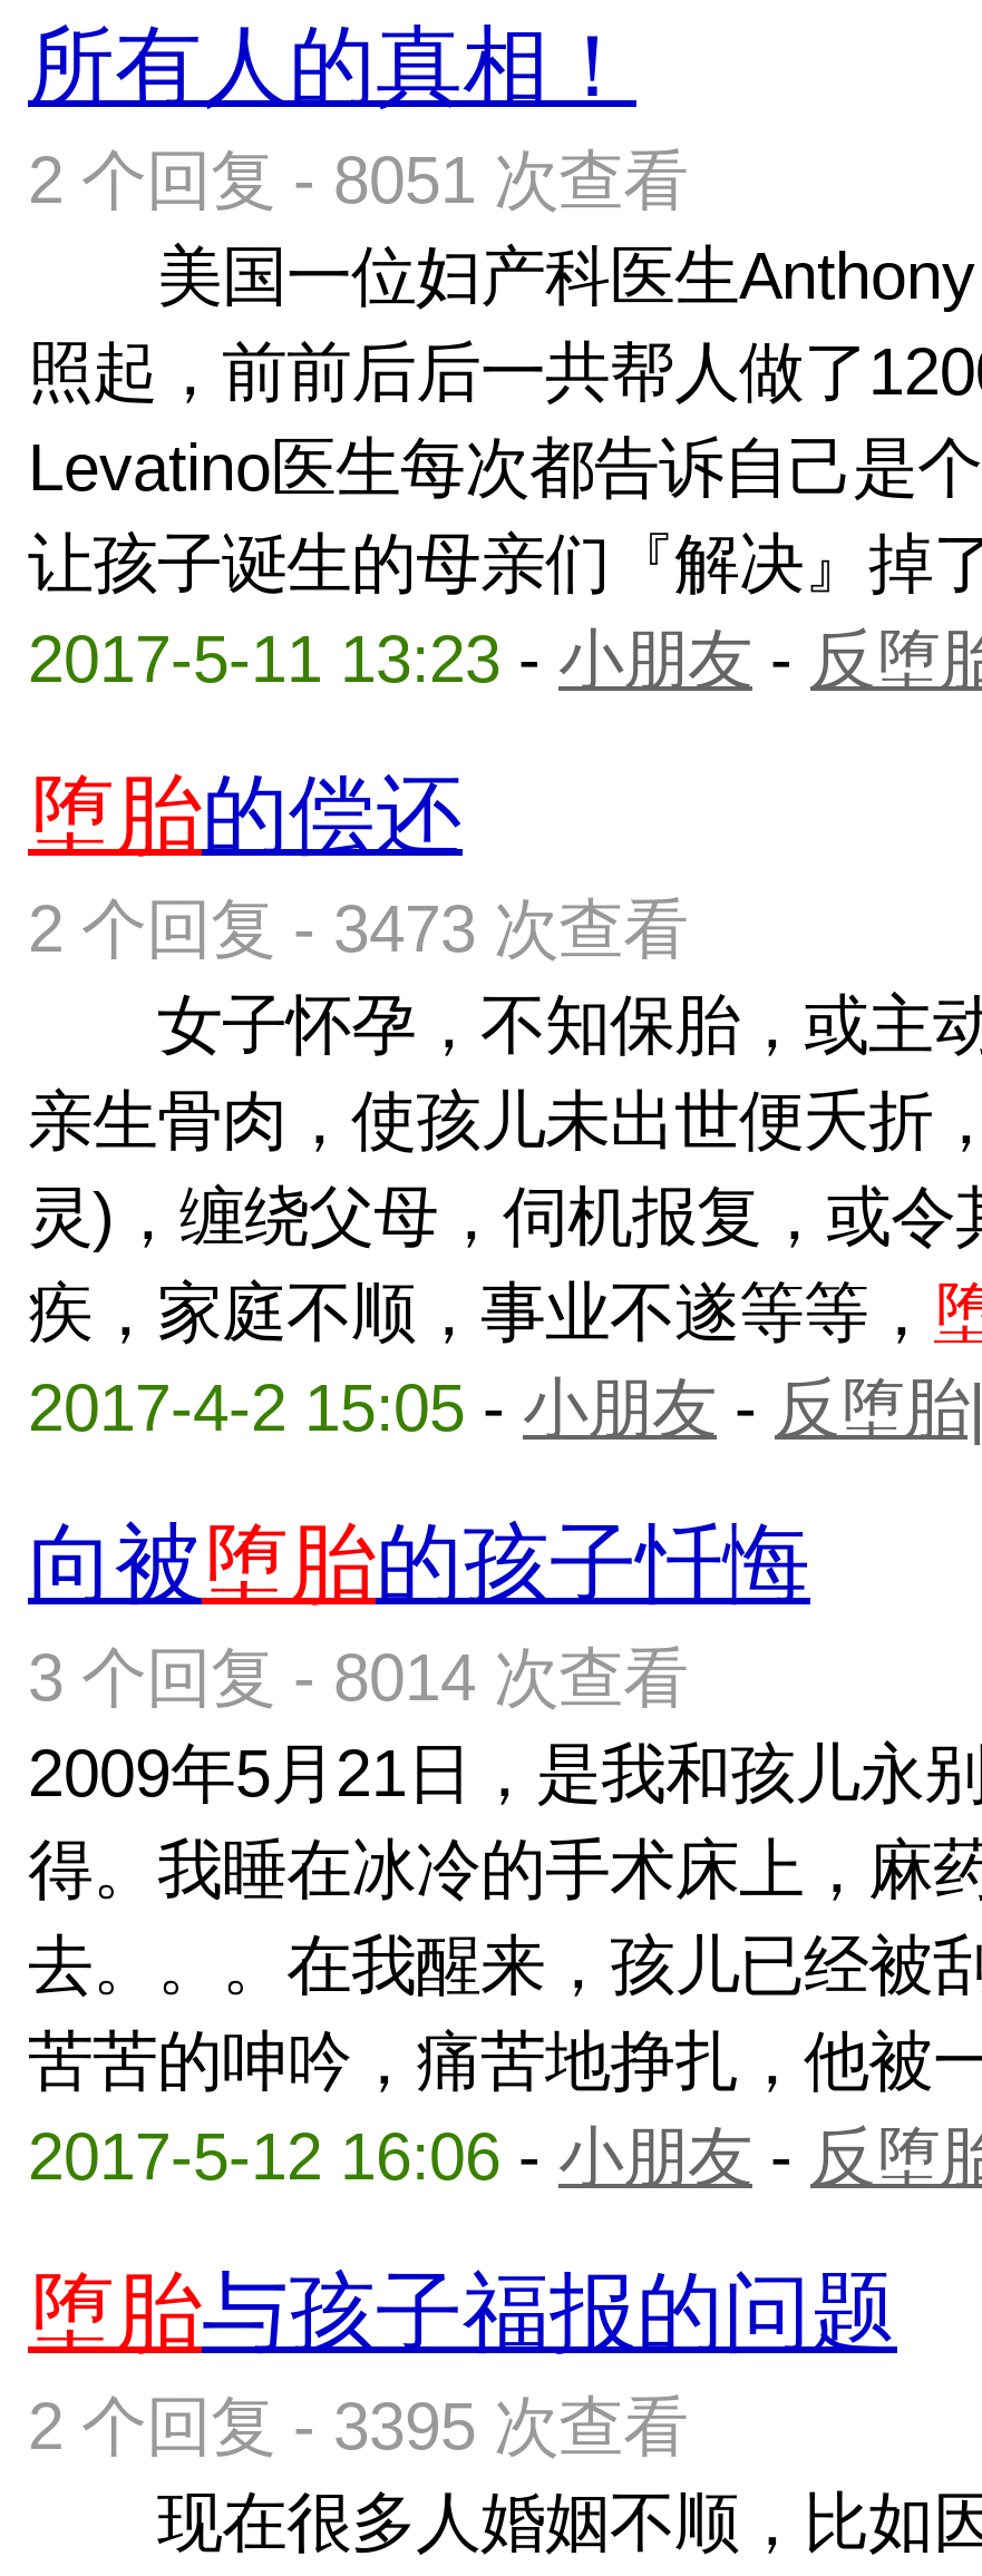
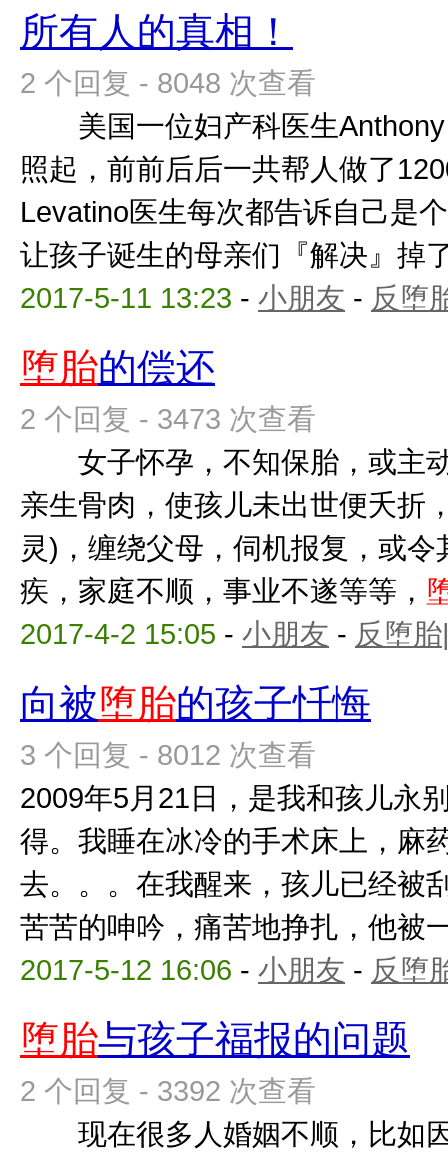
[28,143,688,216] 2 个回复 - 8051 次查看 -> [20,66,316,99] 2 个回复 - 8048 次查看
[28,1640,688,1714] 3 个回复 - 8014 次查看 -> [20,738,316,771] 3 个回复 - 8012 次查看
[28,2389,688,2462] 2 个回复 - 3395 次查看 -> [20,1074,316,1107] 2 个回复 - 3392 次查看

